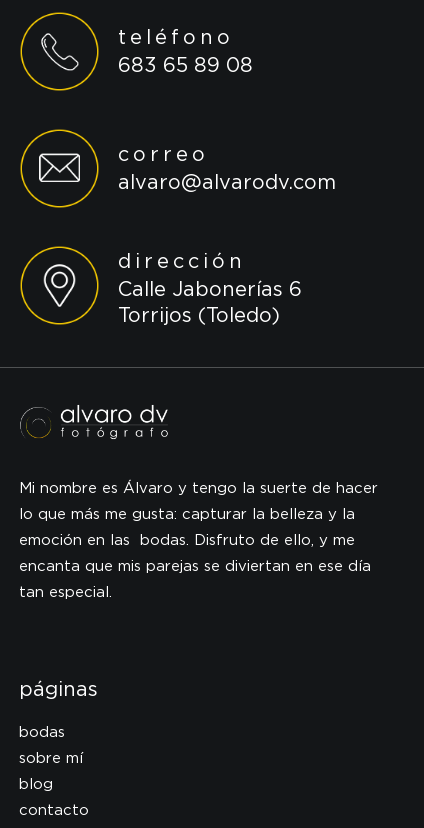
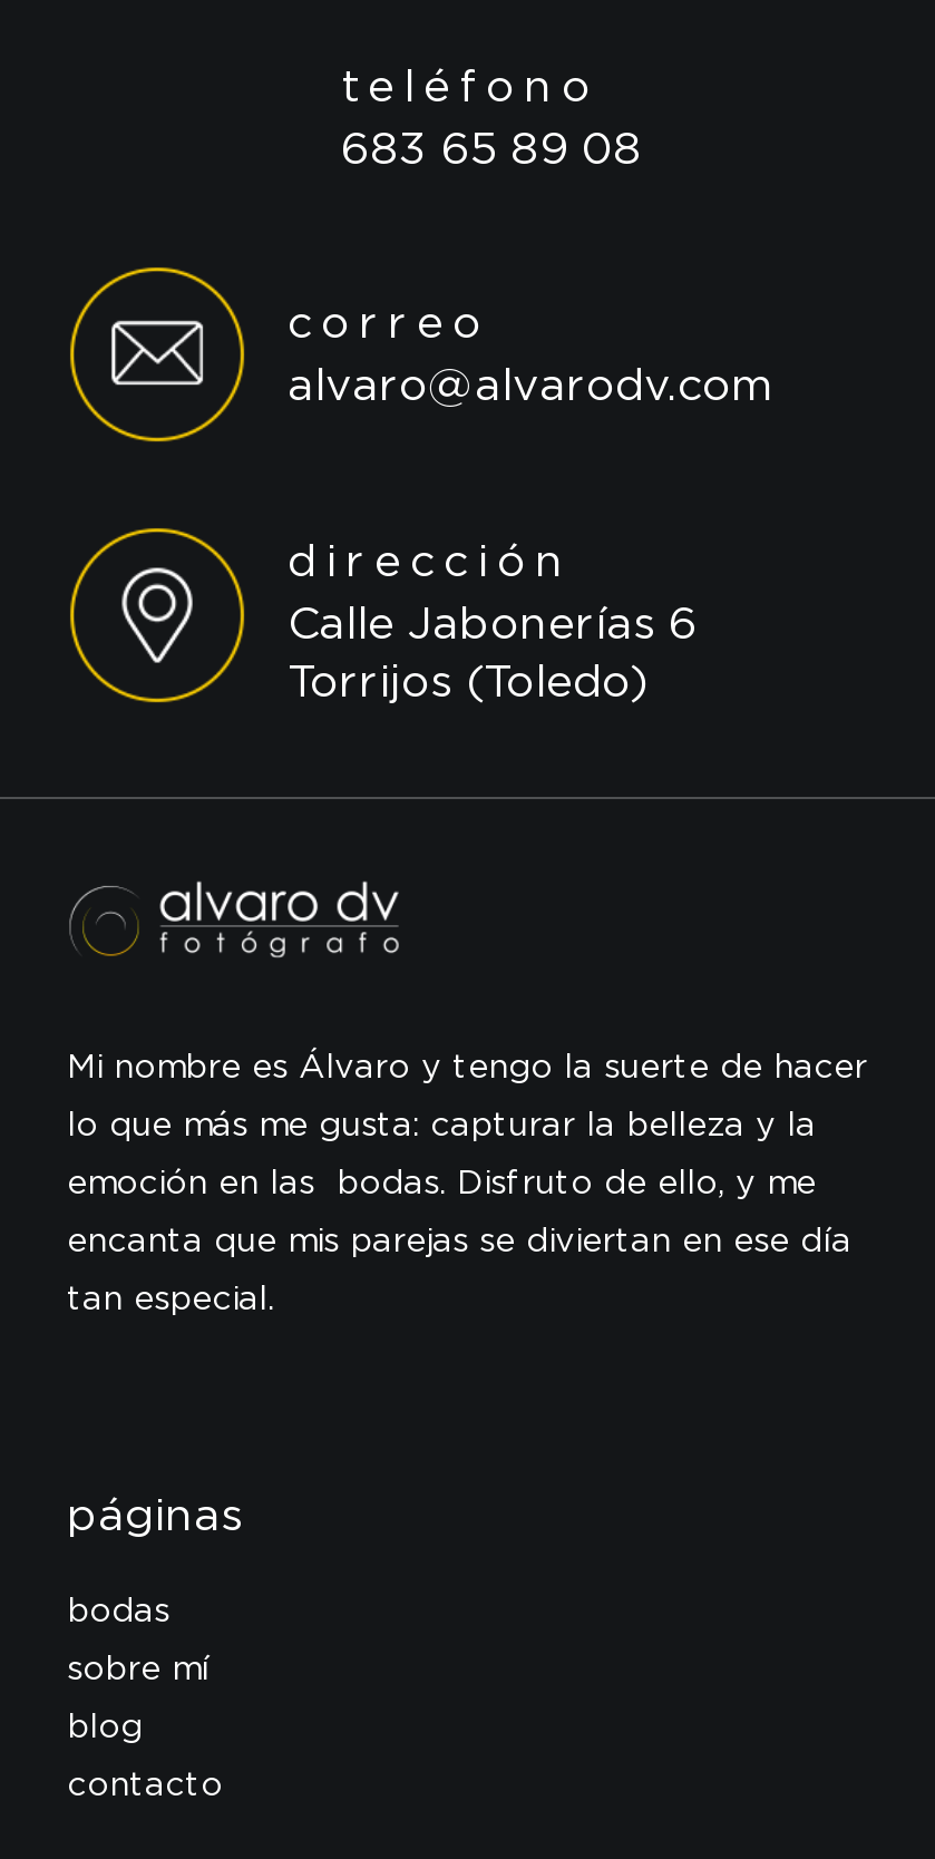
[19,11,100,92] [image] -> none

